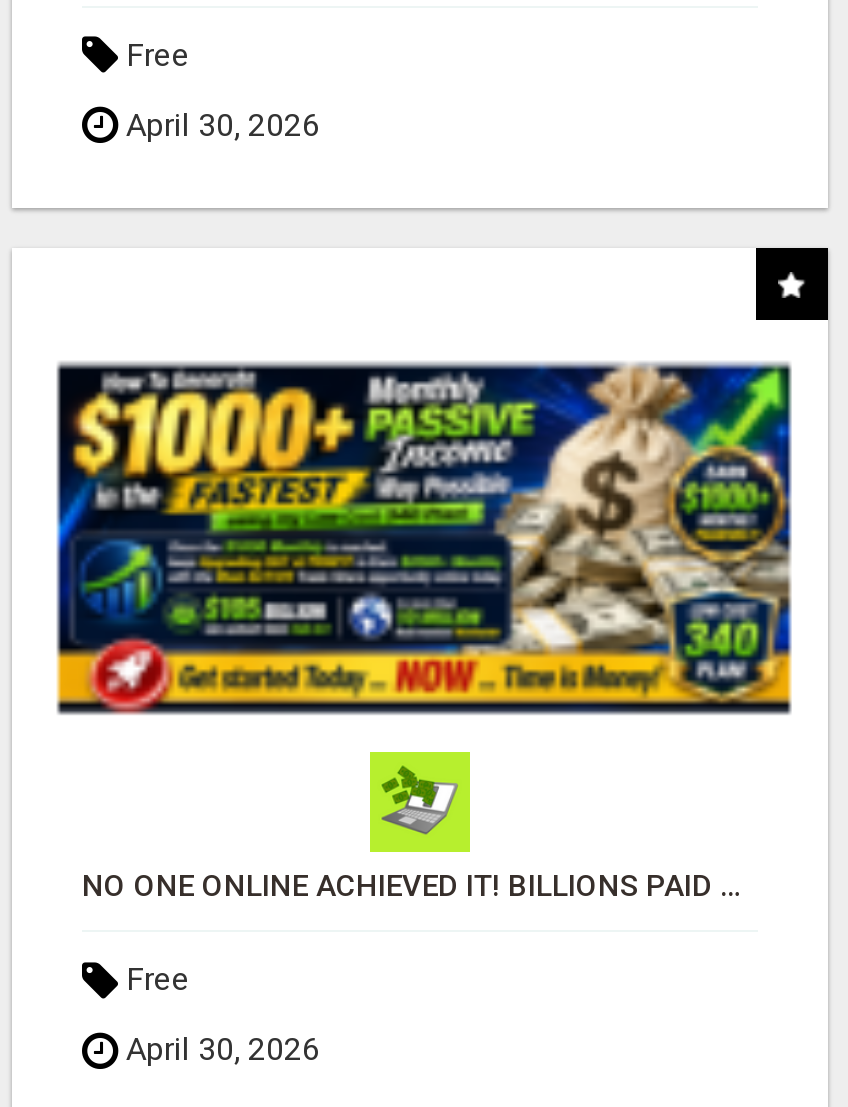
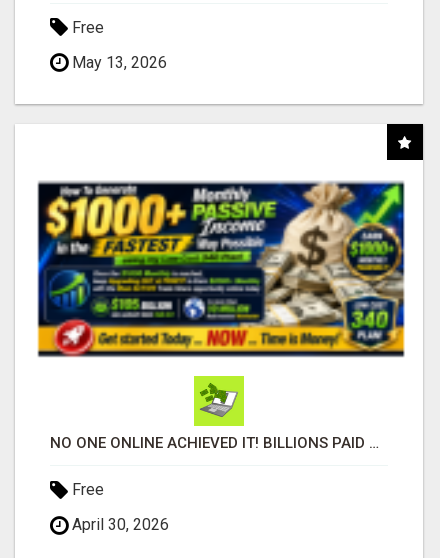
[118,105,320,143] April 30, 2026 -> [68,52,167,71] May 13, 2026

